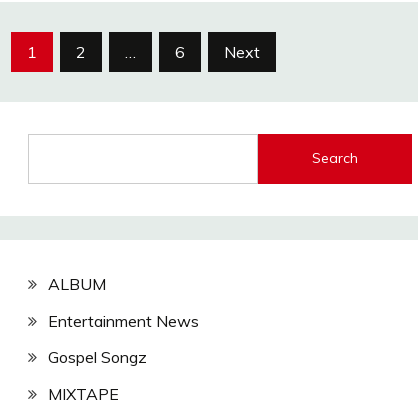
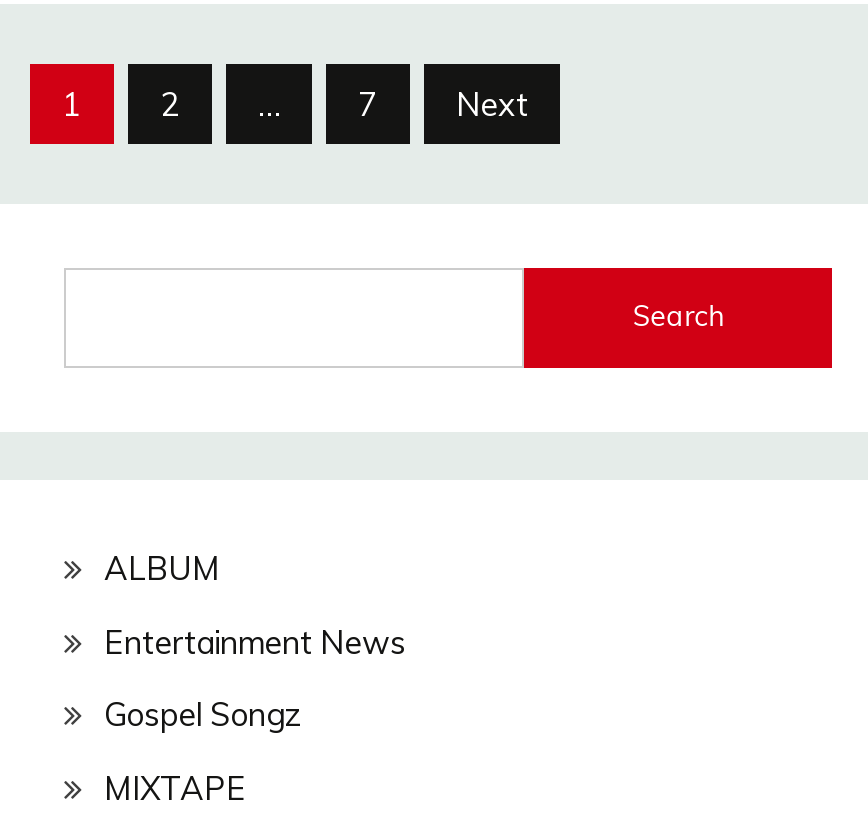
[175,42,185,62] 6 -> [358,84,378,124] 7

